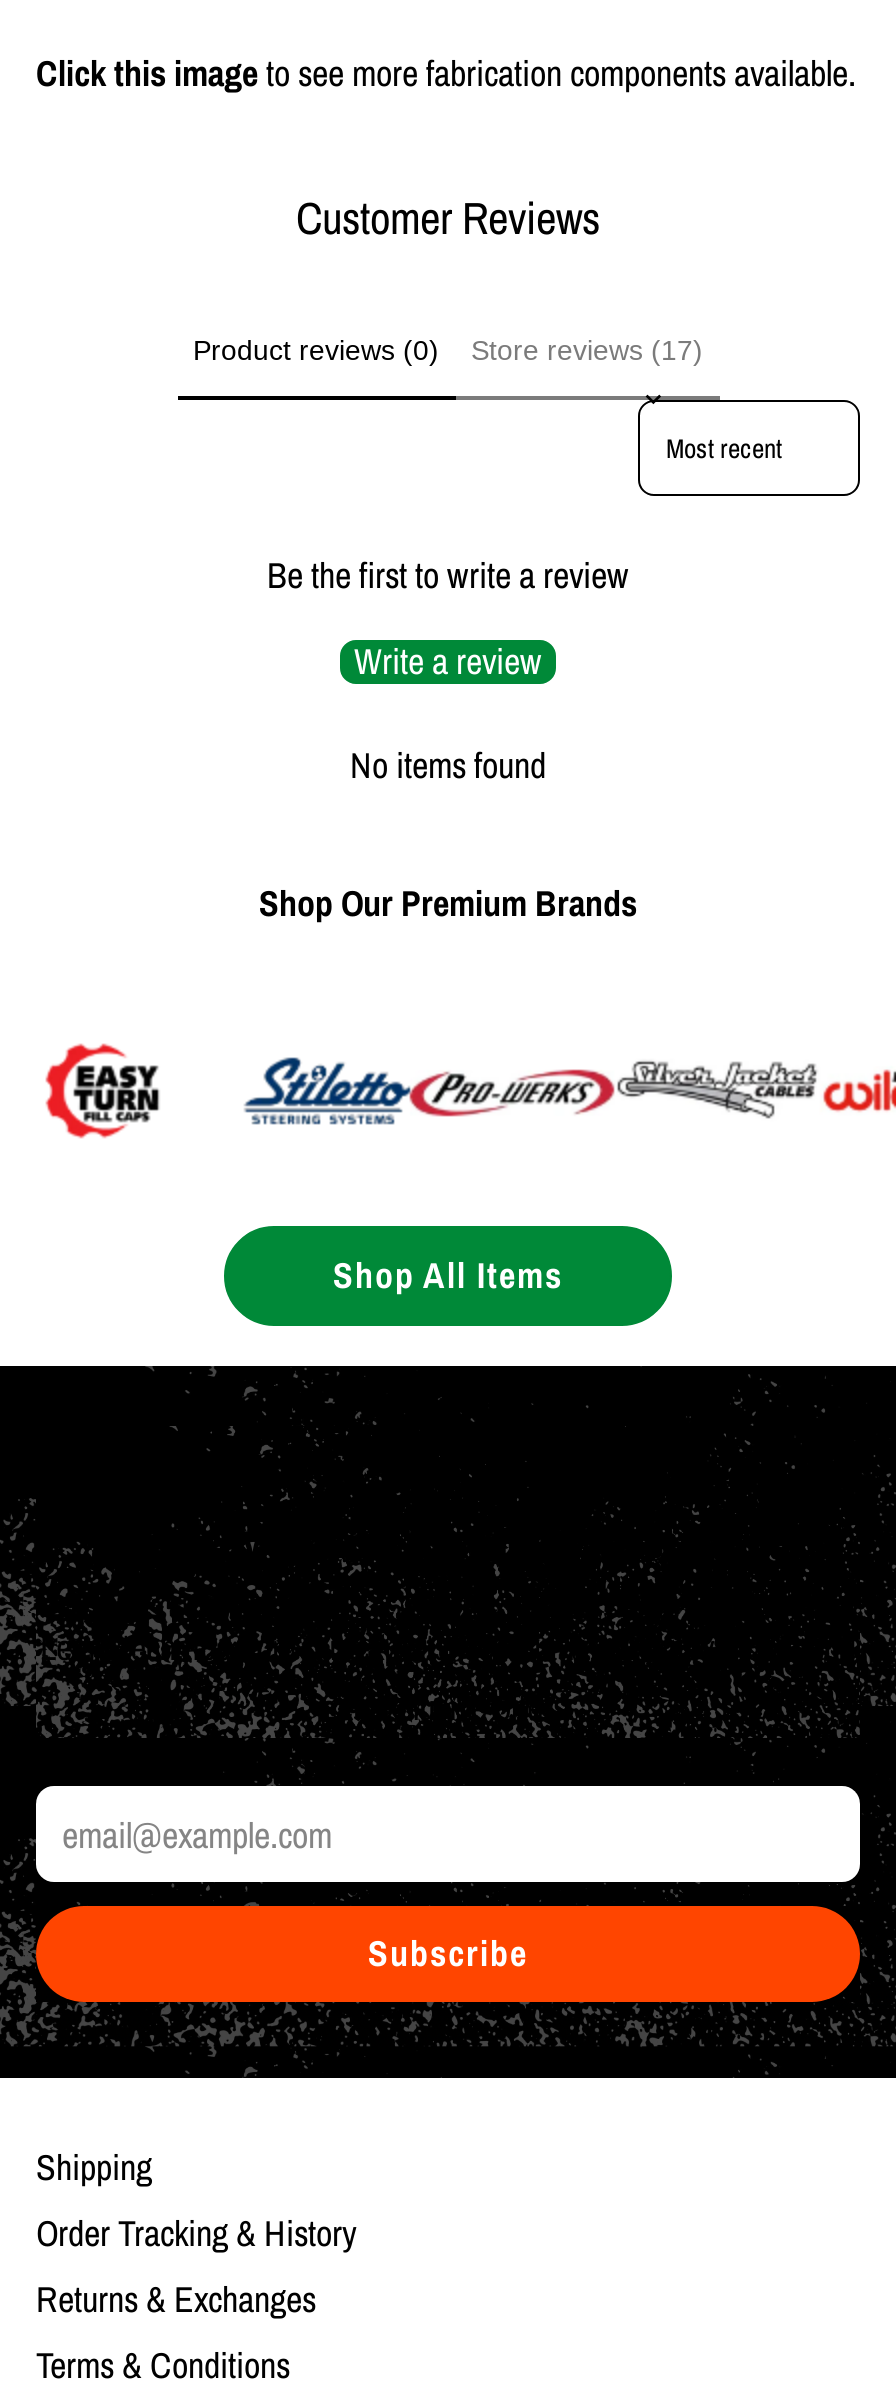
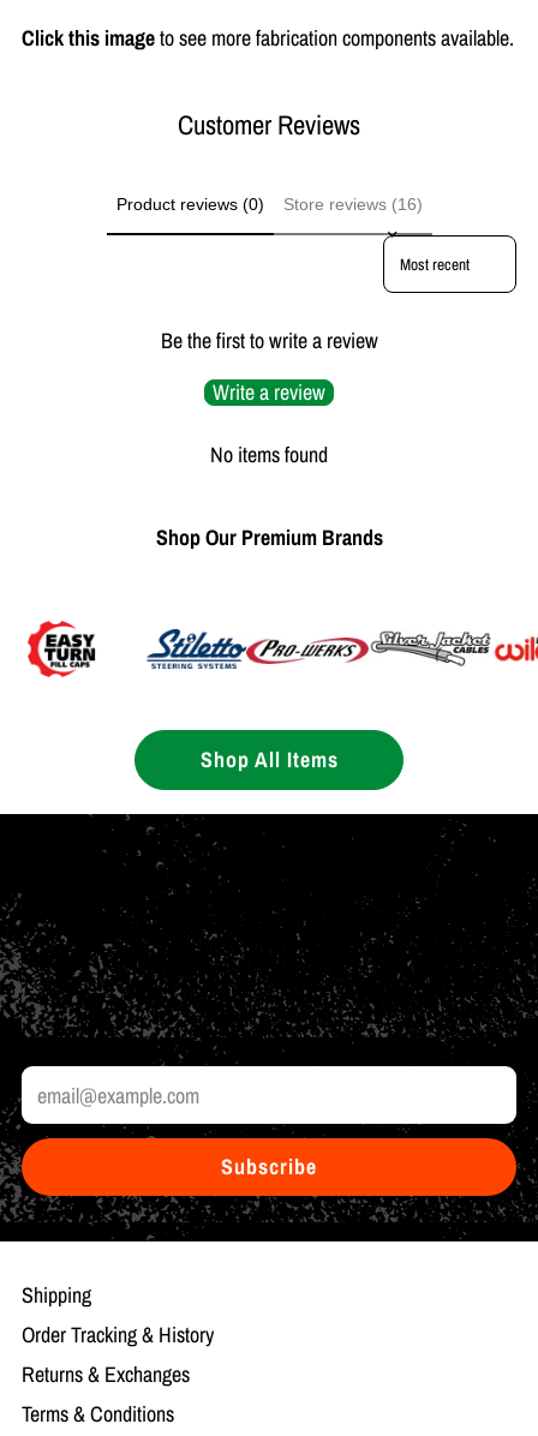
[471,334,703,366] Store reviews (17) -> [283,195,422,214] Store reviews (16)

